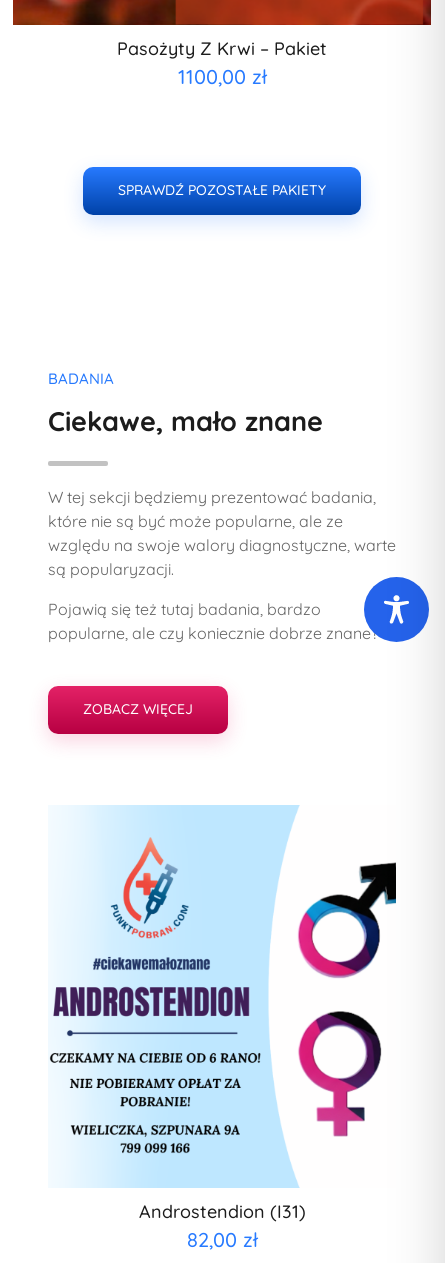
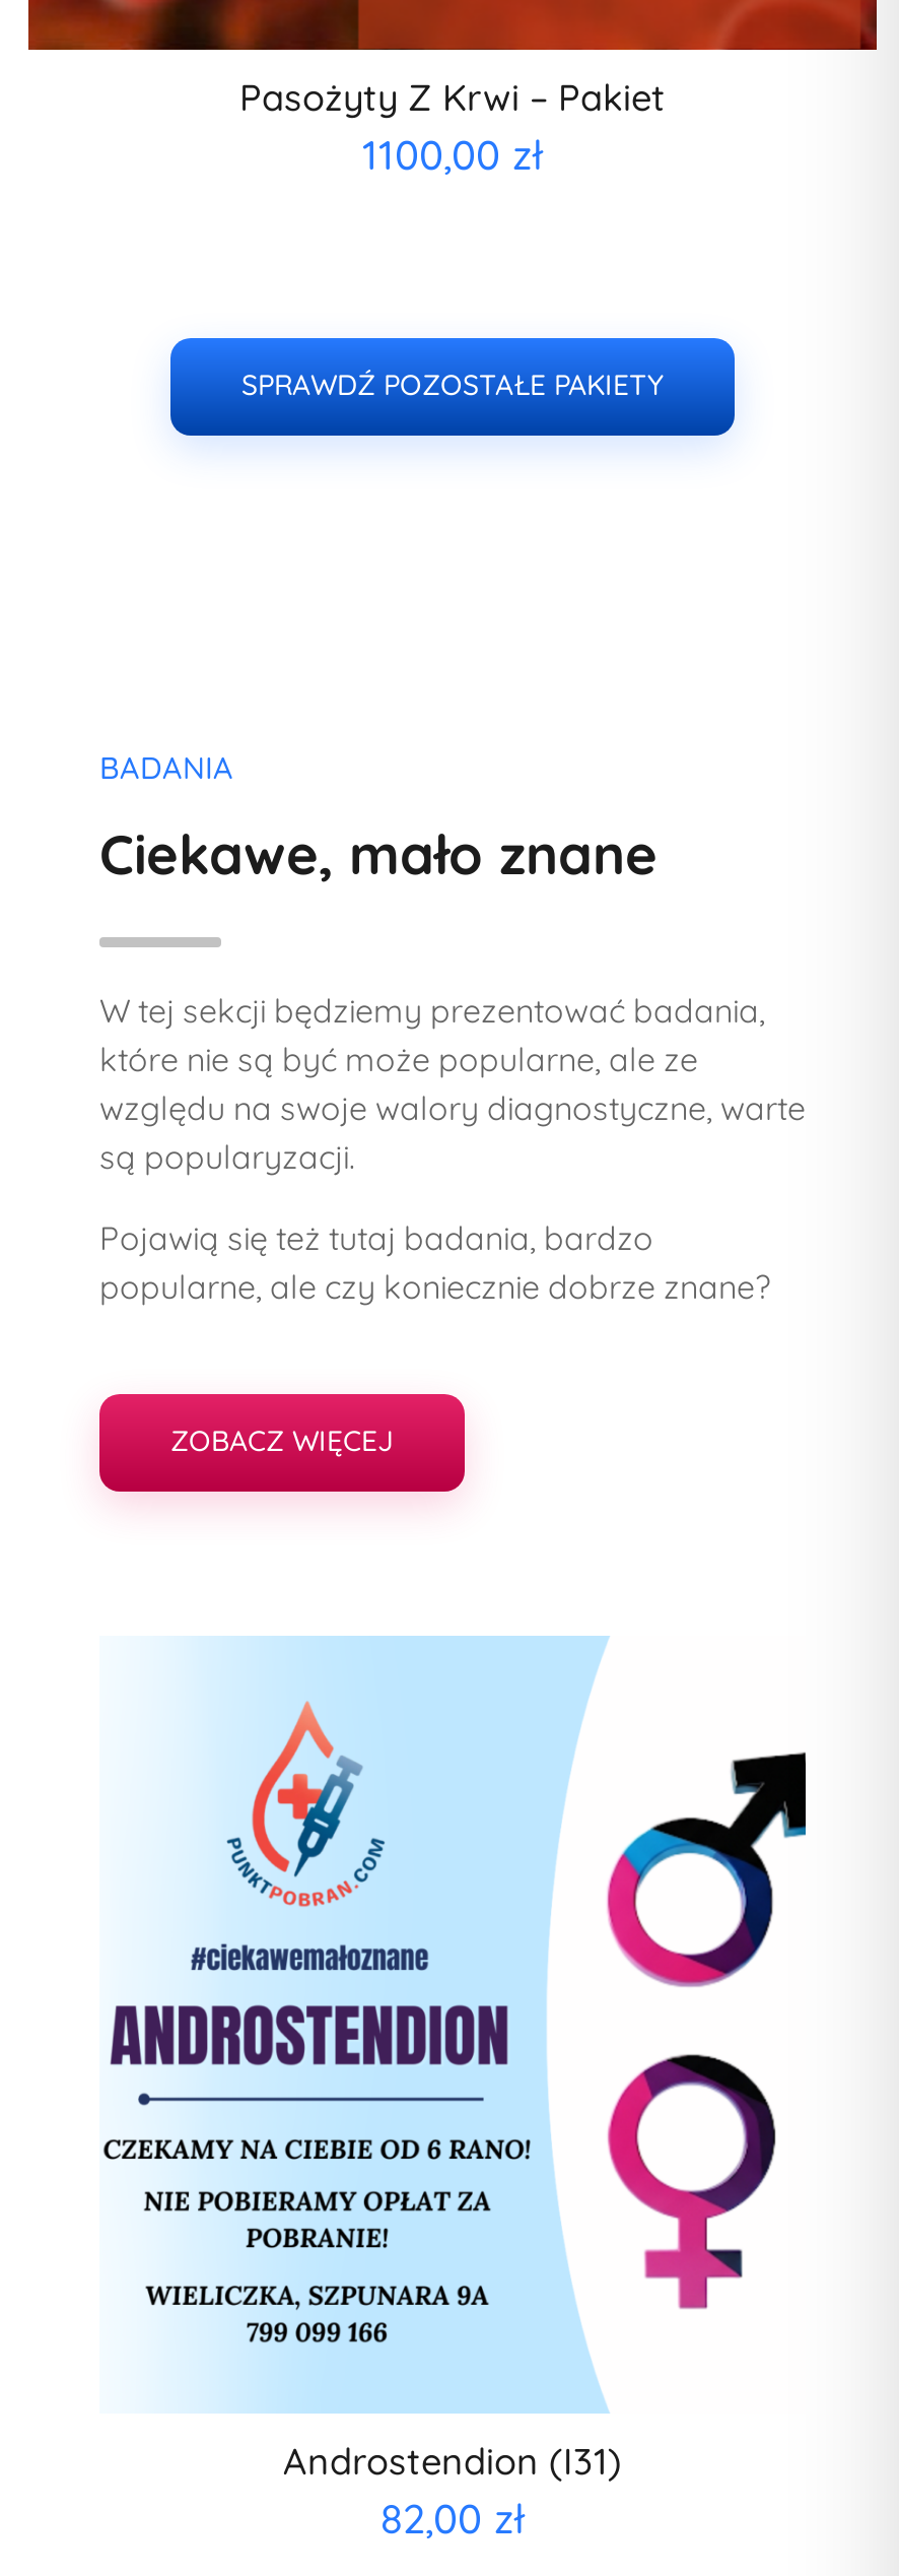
[363,576,430,643] [image] -> none

